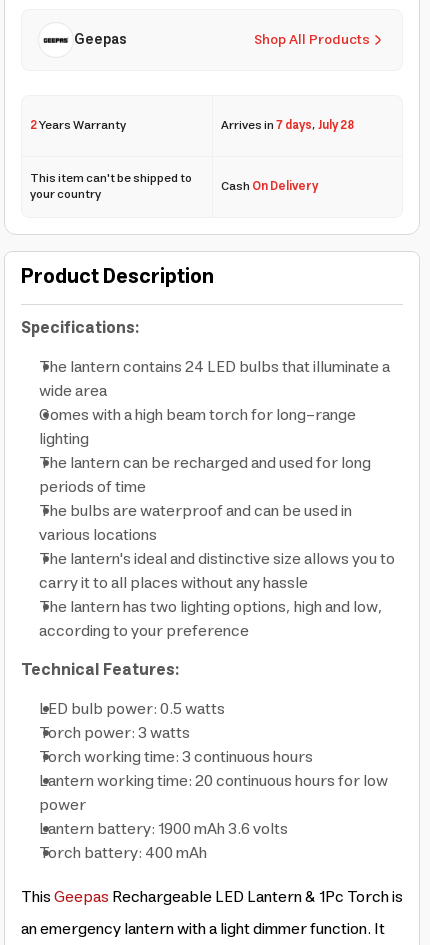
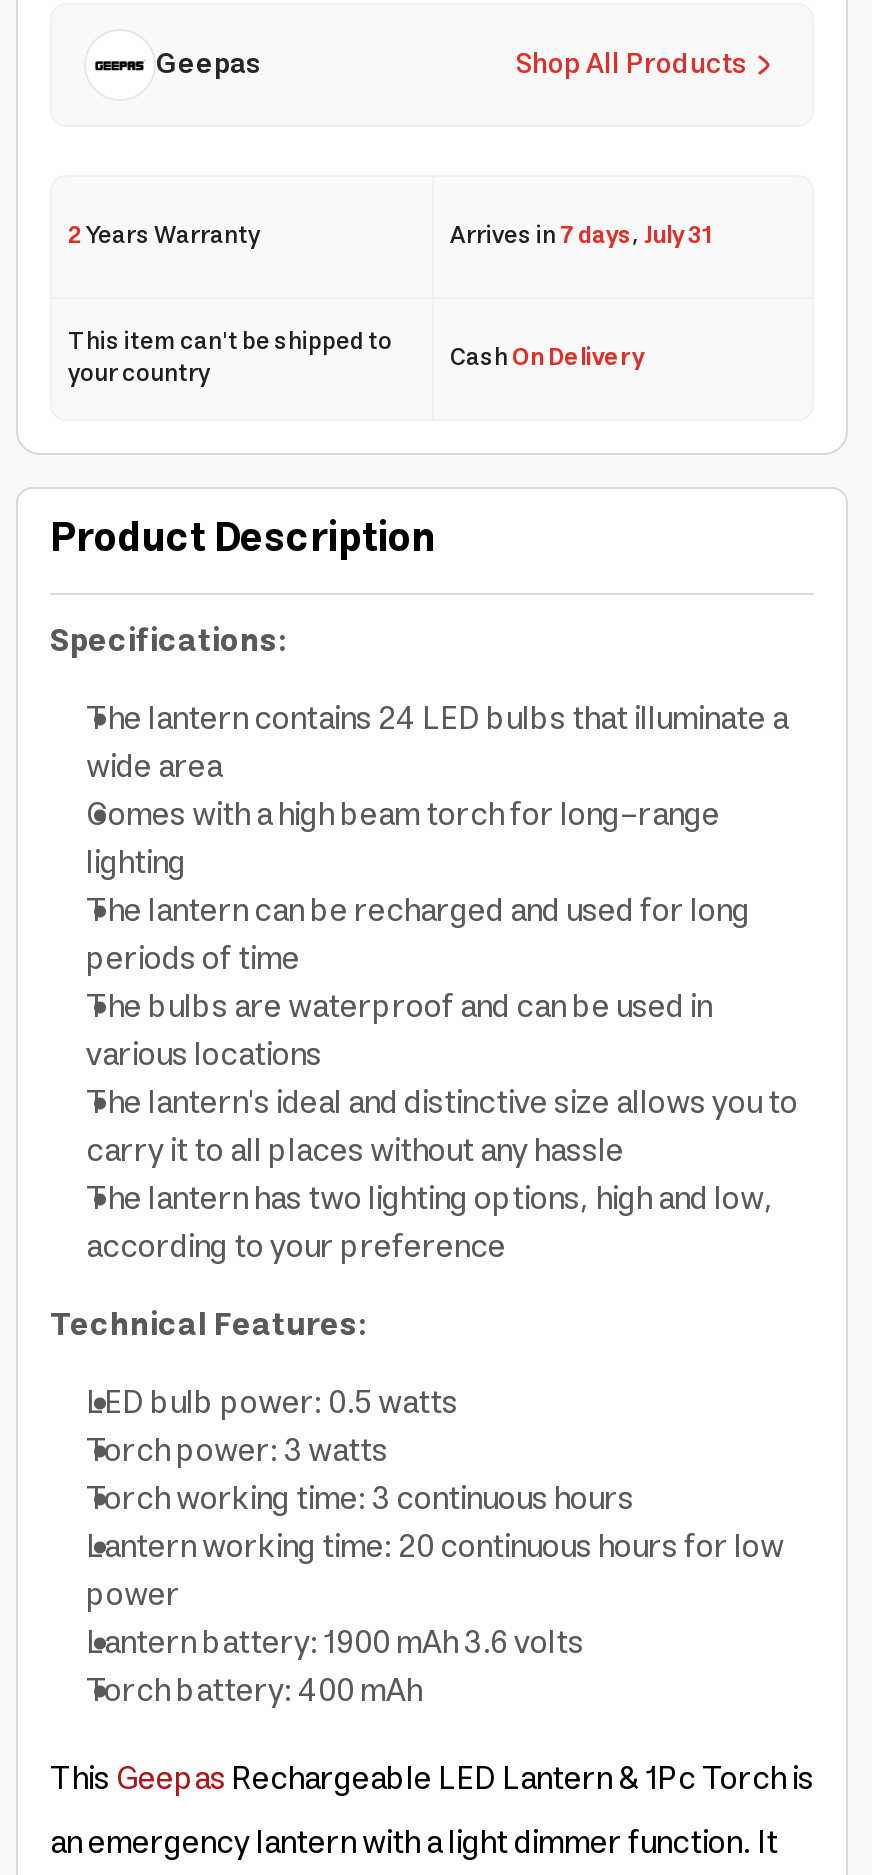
[221,115,354,136] Arrives in7 days, July 28 -> [450,215,712,257] Arrives in7 days, July 31

